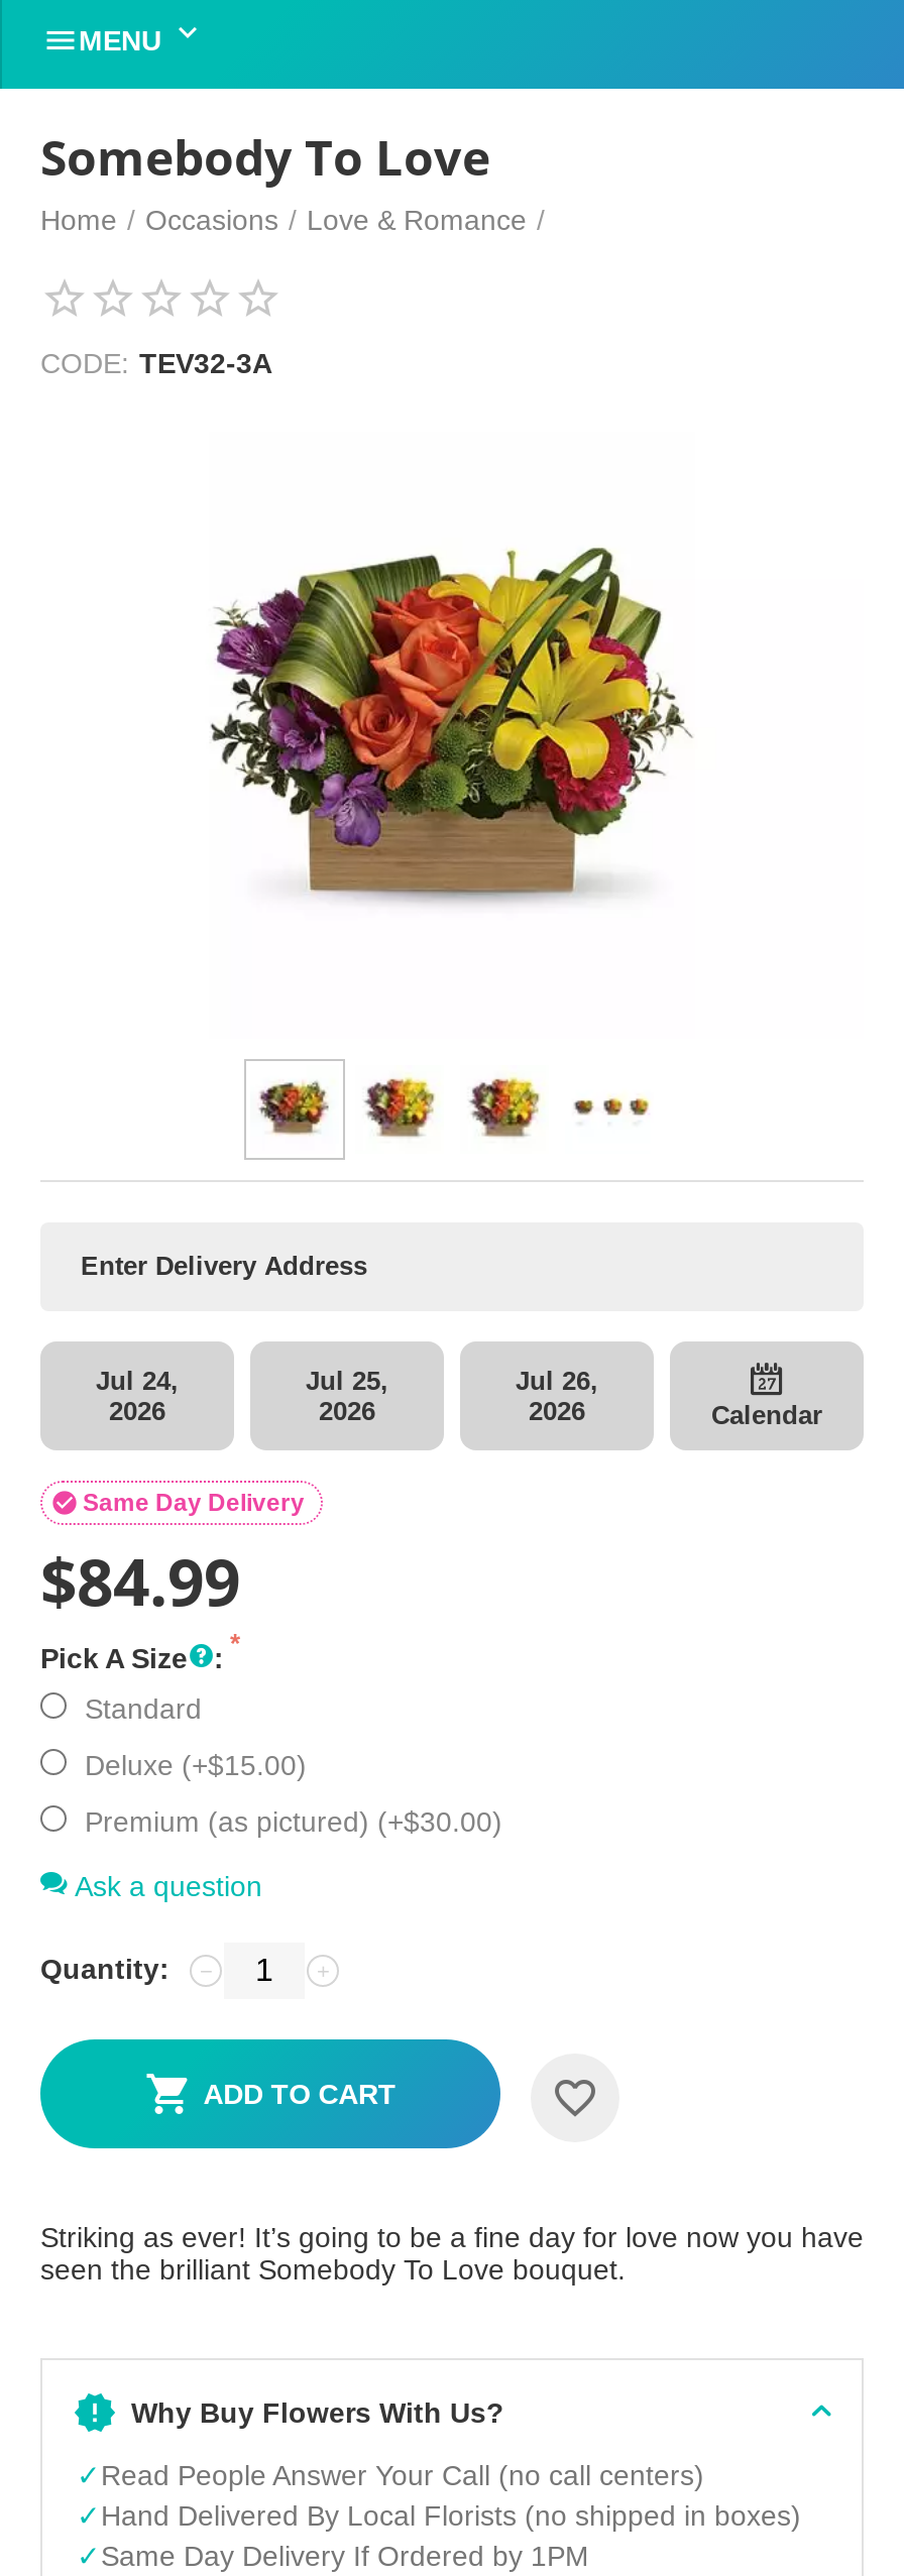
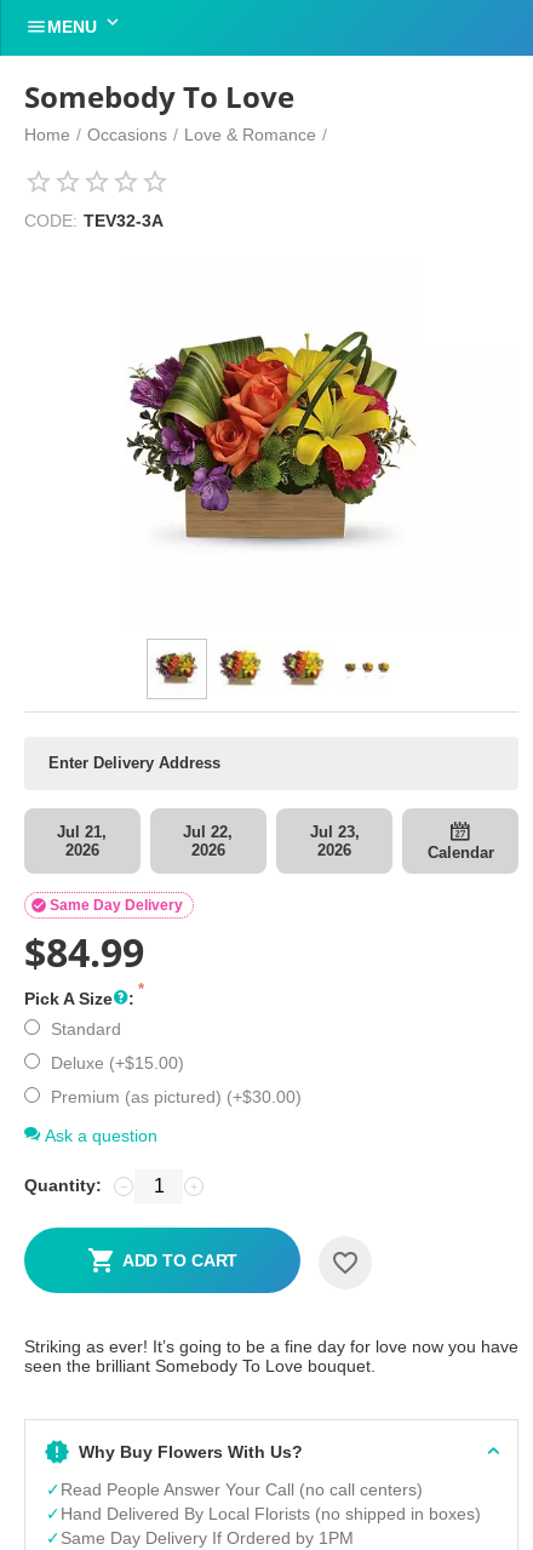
[96,1365,178,1396] Jul 24, -> [57,823,107,841] Jul 21,
[306,1365,388,1396] Jul 25, -> [184,823,233,841] Jul 22,
[516,1365,598,1396] Jul 26, -> [310,823,359,841] Jul 23,

